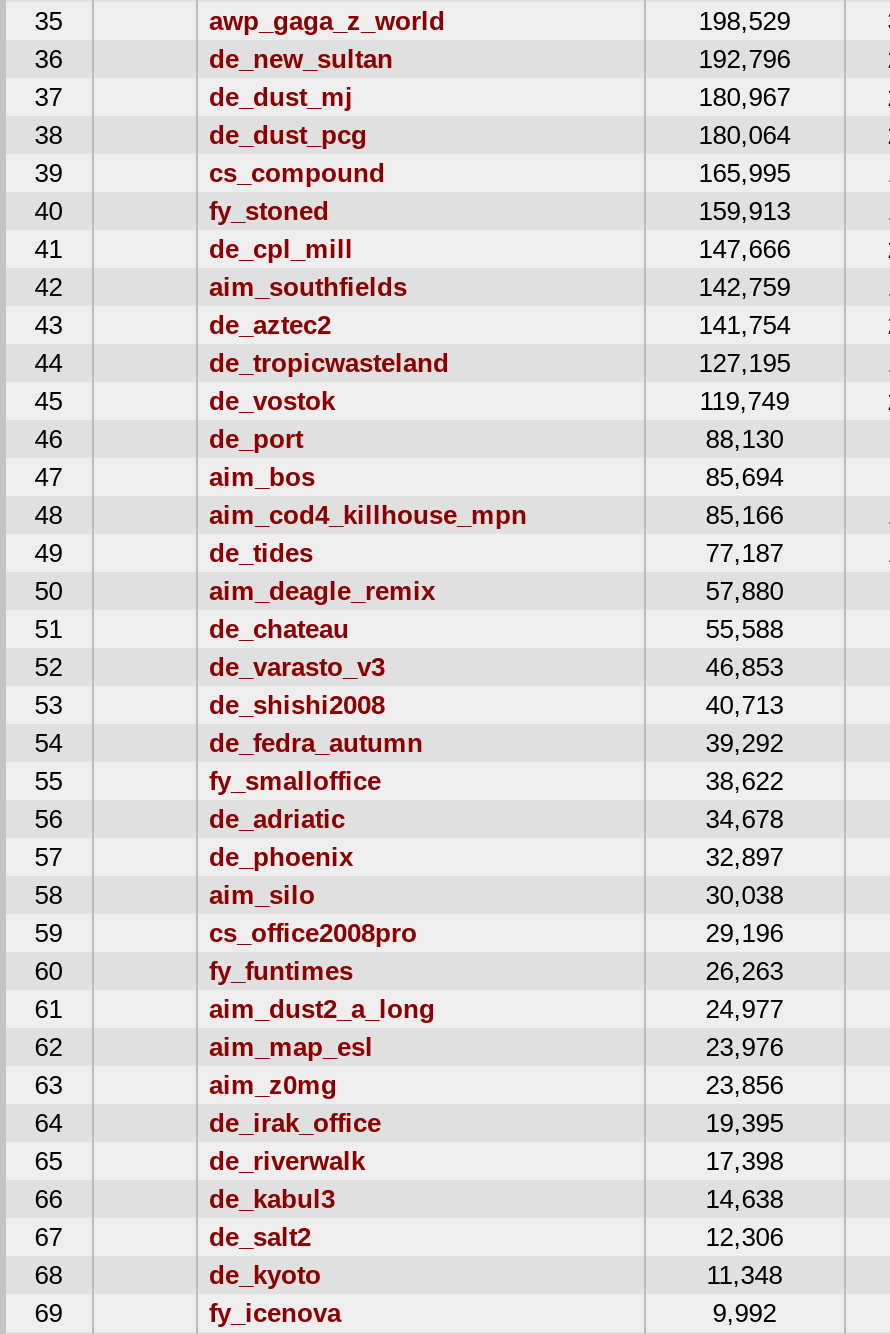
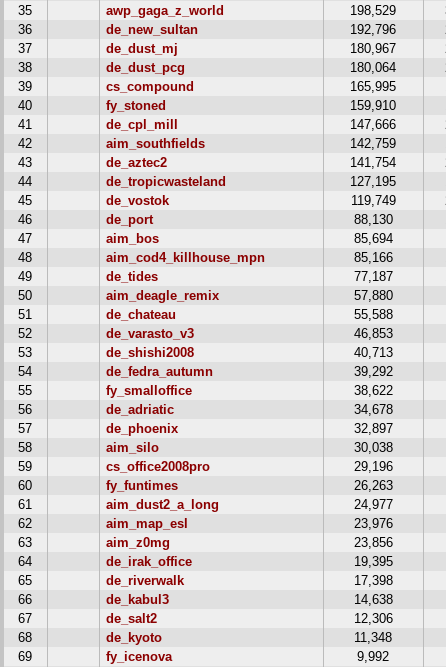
[698,196,790,226] 159,913 -> [350,98,396,113] 159,910

